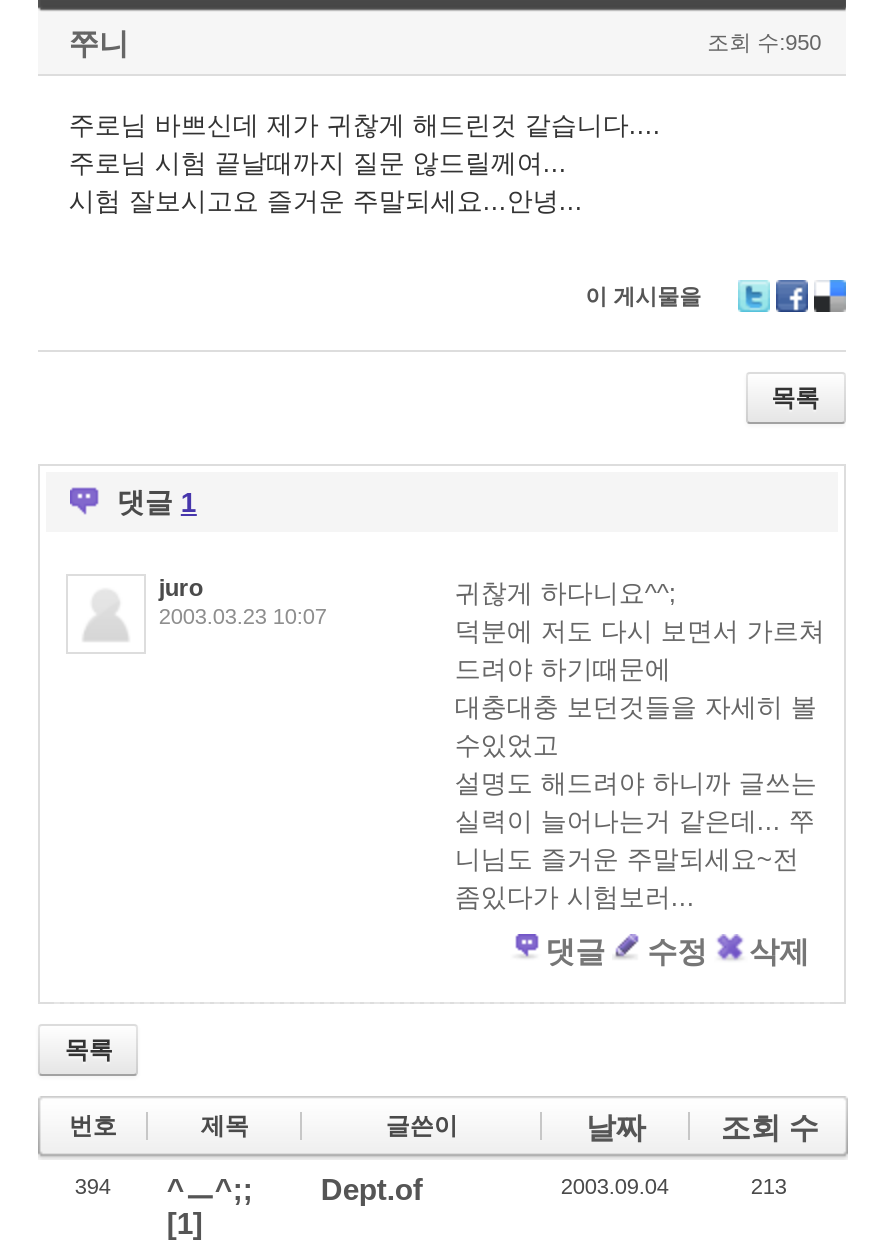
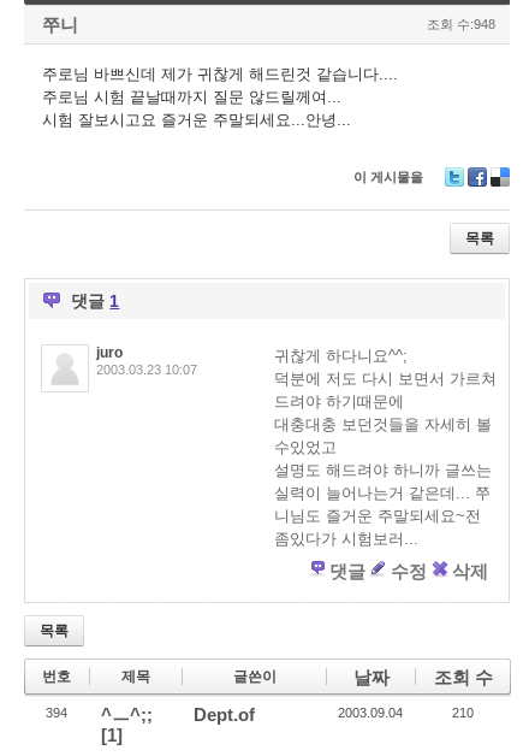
[707,30,821,54] 조회 수:950 -> [426,17,495,31] 조회 수:948
[751,1174,787,1198] 213 -> [453,705,474,720] 210

